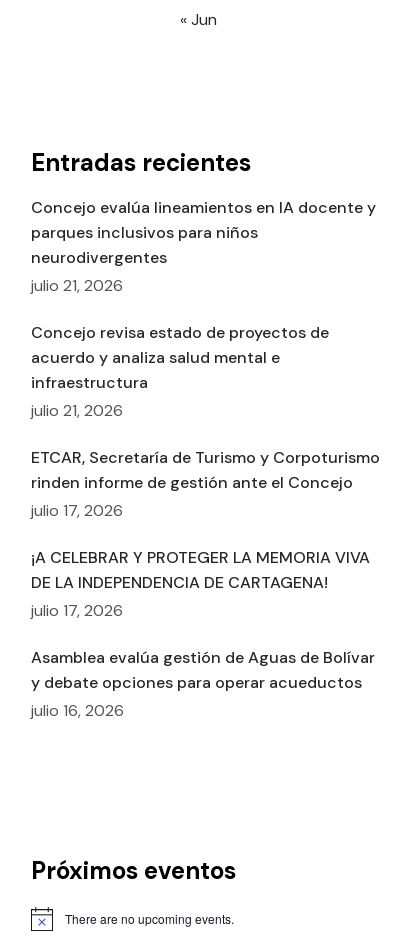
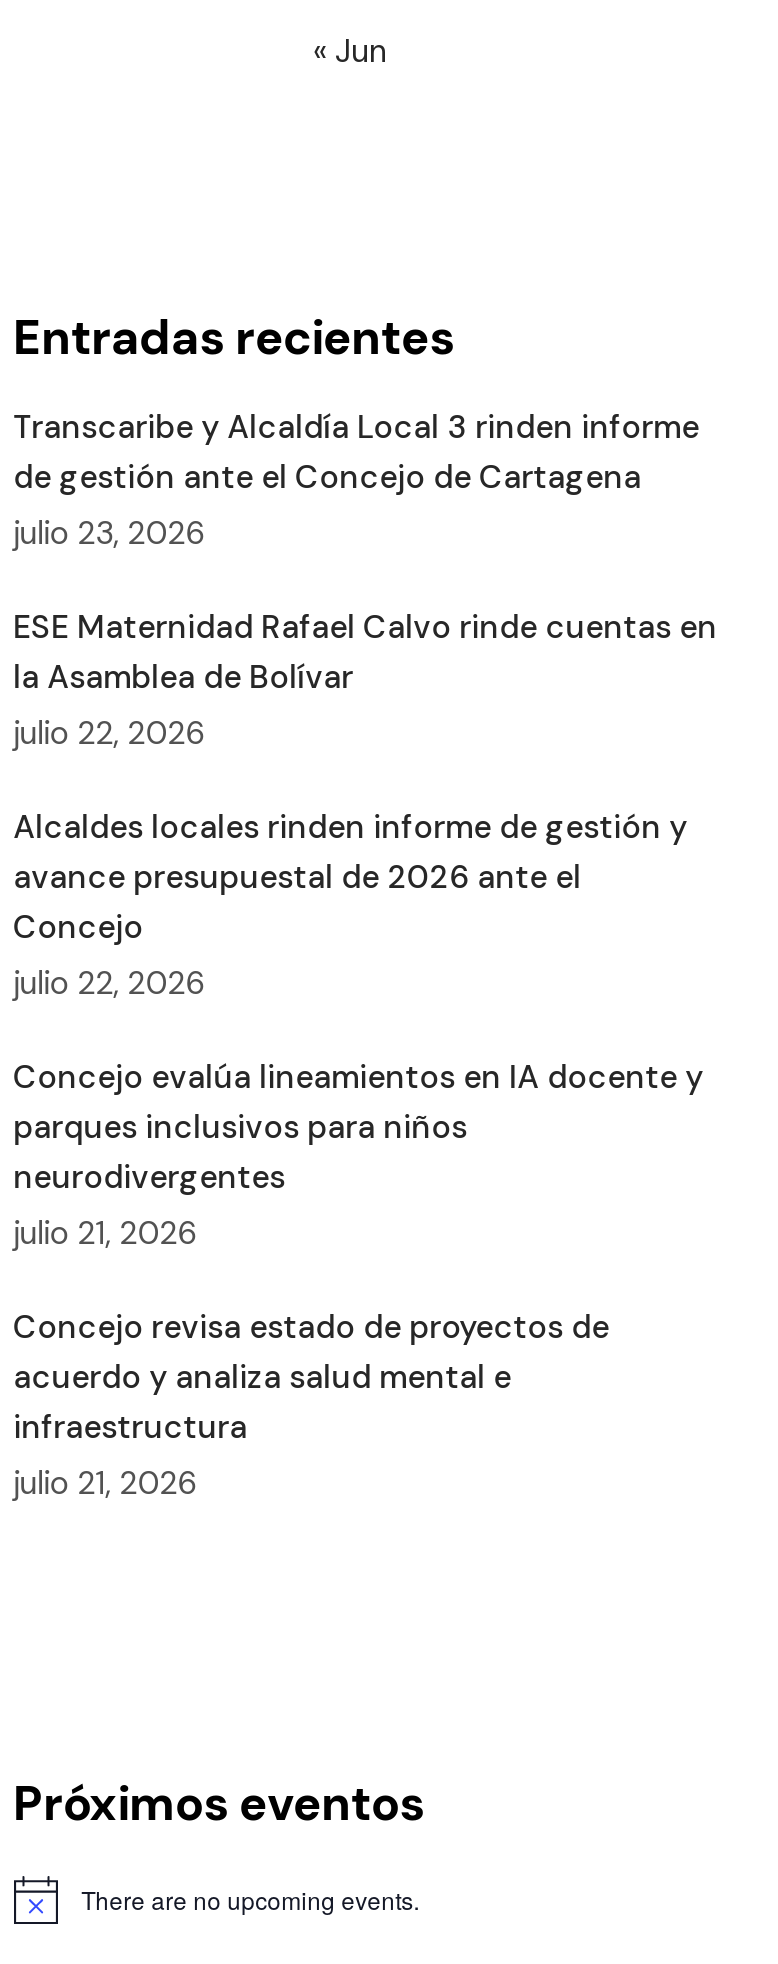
none -> [13,406,717,1004] Transcaribe y Alcaldía Local 3 rinden informe | de gestión ante el Concejo de Cartagena | julio 23, 2026 | ESE Maternidad Rafael Calvo rinde cuentas en | la Asamblea de Bolívar | julio 22, 2026 | Alcaldes locales rinden informe de gestión y | avance presupuestal de 2026 ante el | Concejo | julio 22, 2026
moved [31,197,376,421] -> [13,1056,703,1504]: Concejo evalúa lineamientos en IA docente y | parques inclusivos para niños | neurodivergentes | julio 21, 2026 | Concejo revisa estado de proyectos de | acuerdo y analiza salud mental e | infraestructura | julio 21, 2026
[31,447,380,721] ETCAR, Secretaría de Turismo y Corpoturismo | rinden informe de gestión ante el Concejo | julio 17, 2026 | ¡A CELEBRAR Y PROTEGER LA MEMORIA VIVA | DE LA INDEPENDENCIA DE CARTAGENA! | julio 17, 2026 | Asamblea evalúa gestión de Aguas de Bolívar | y debate opciones para operar acueductos | julio 16, 2026 -> none

